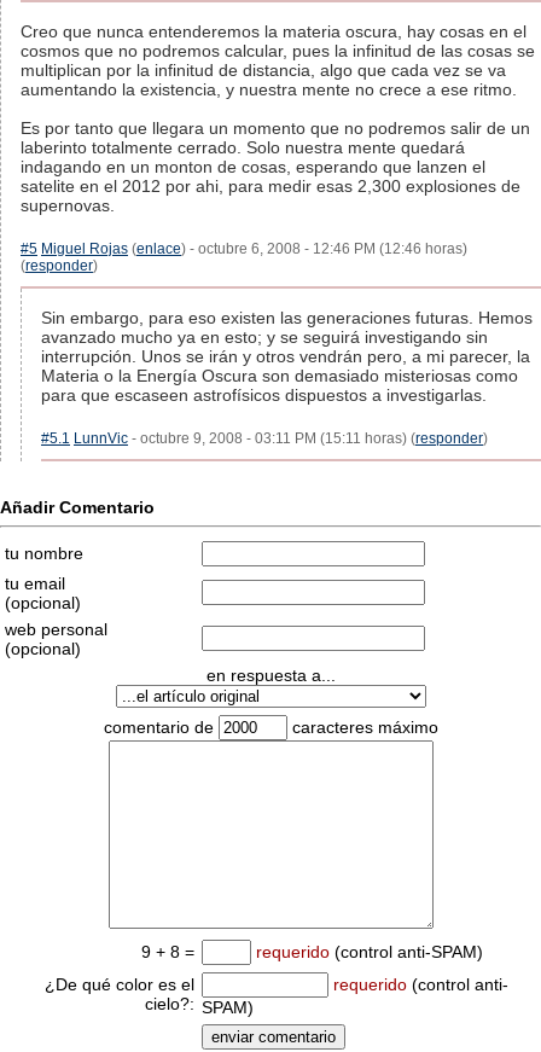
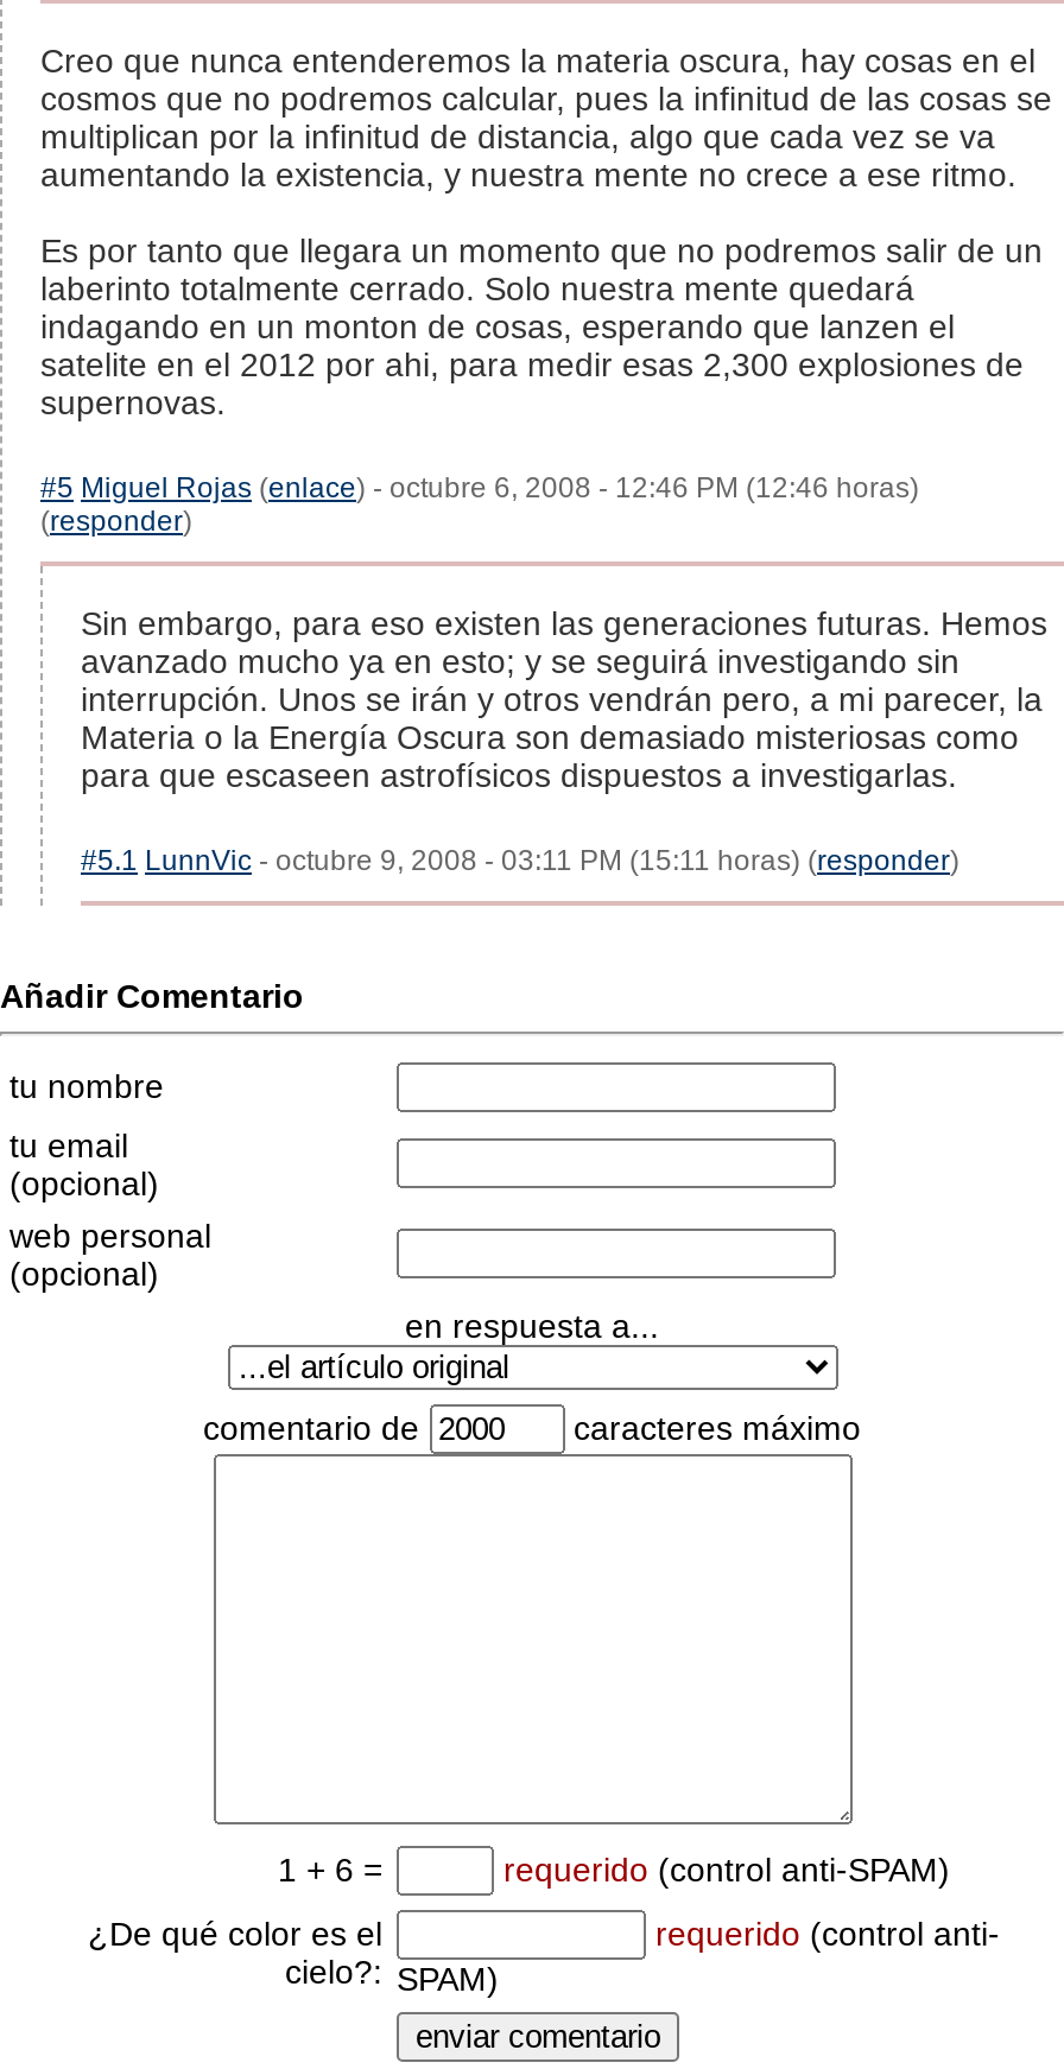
[141,942,194,961] 9 + 8 = -> [278,1851,382,1889] 1 + 6 =

